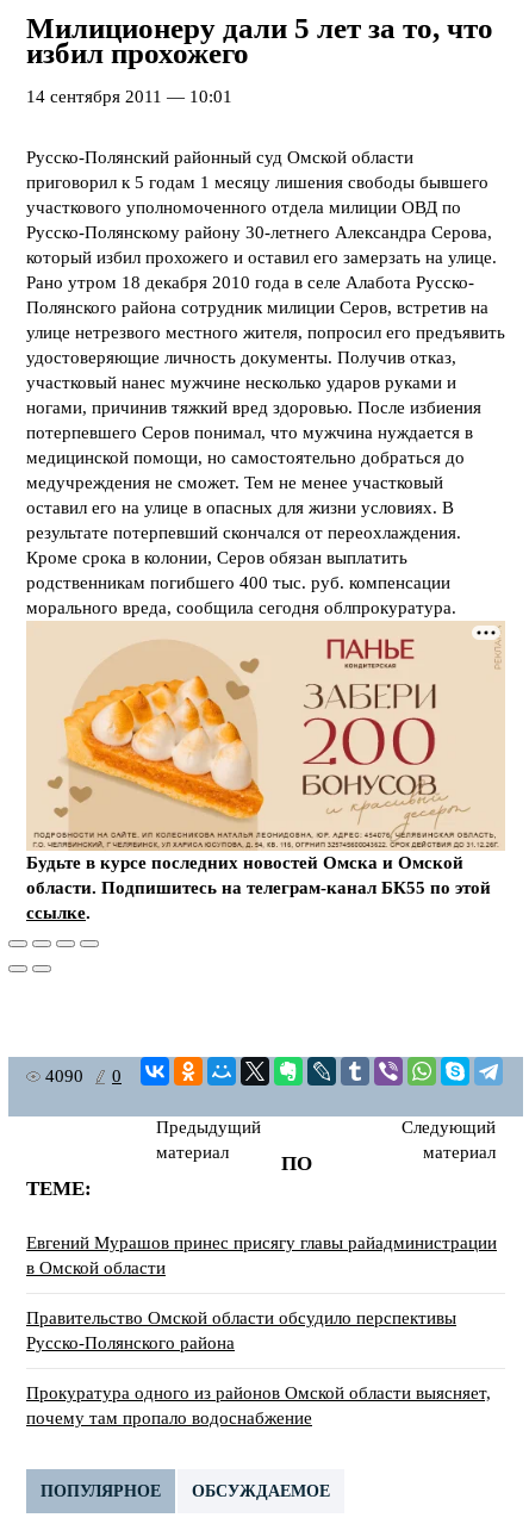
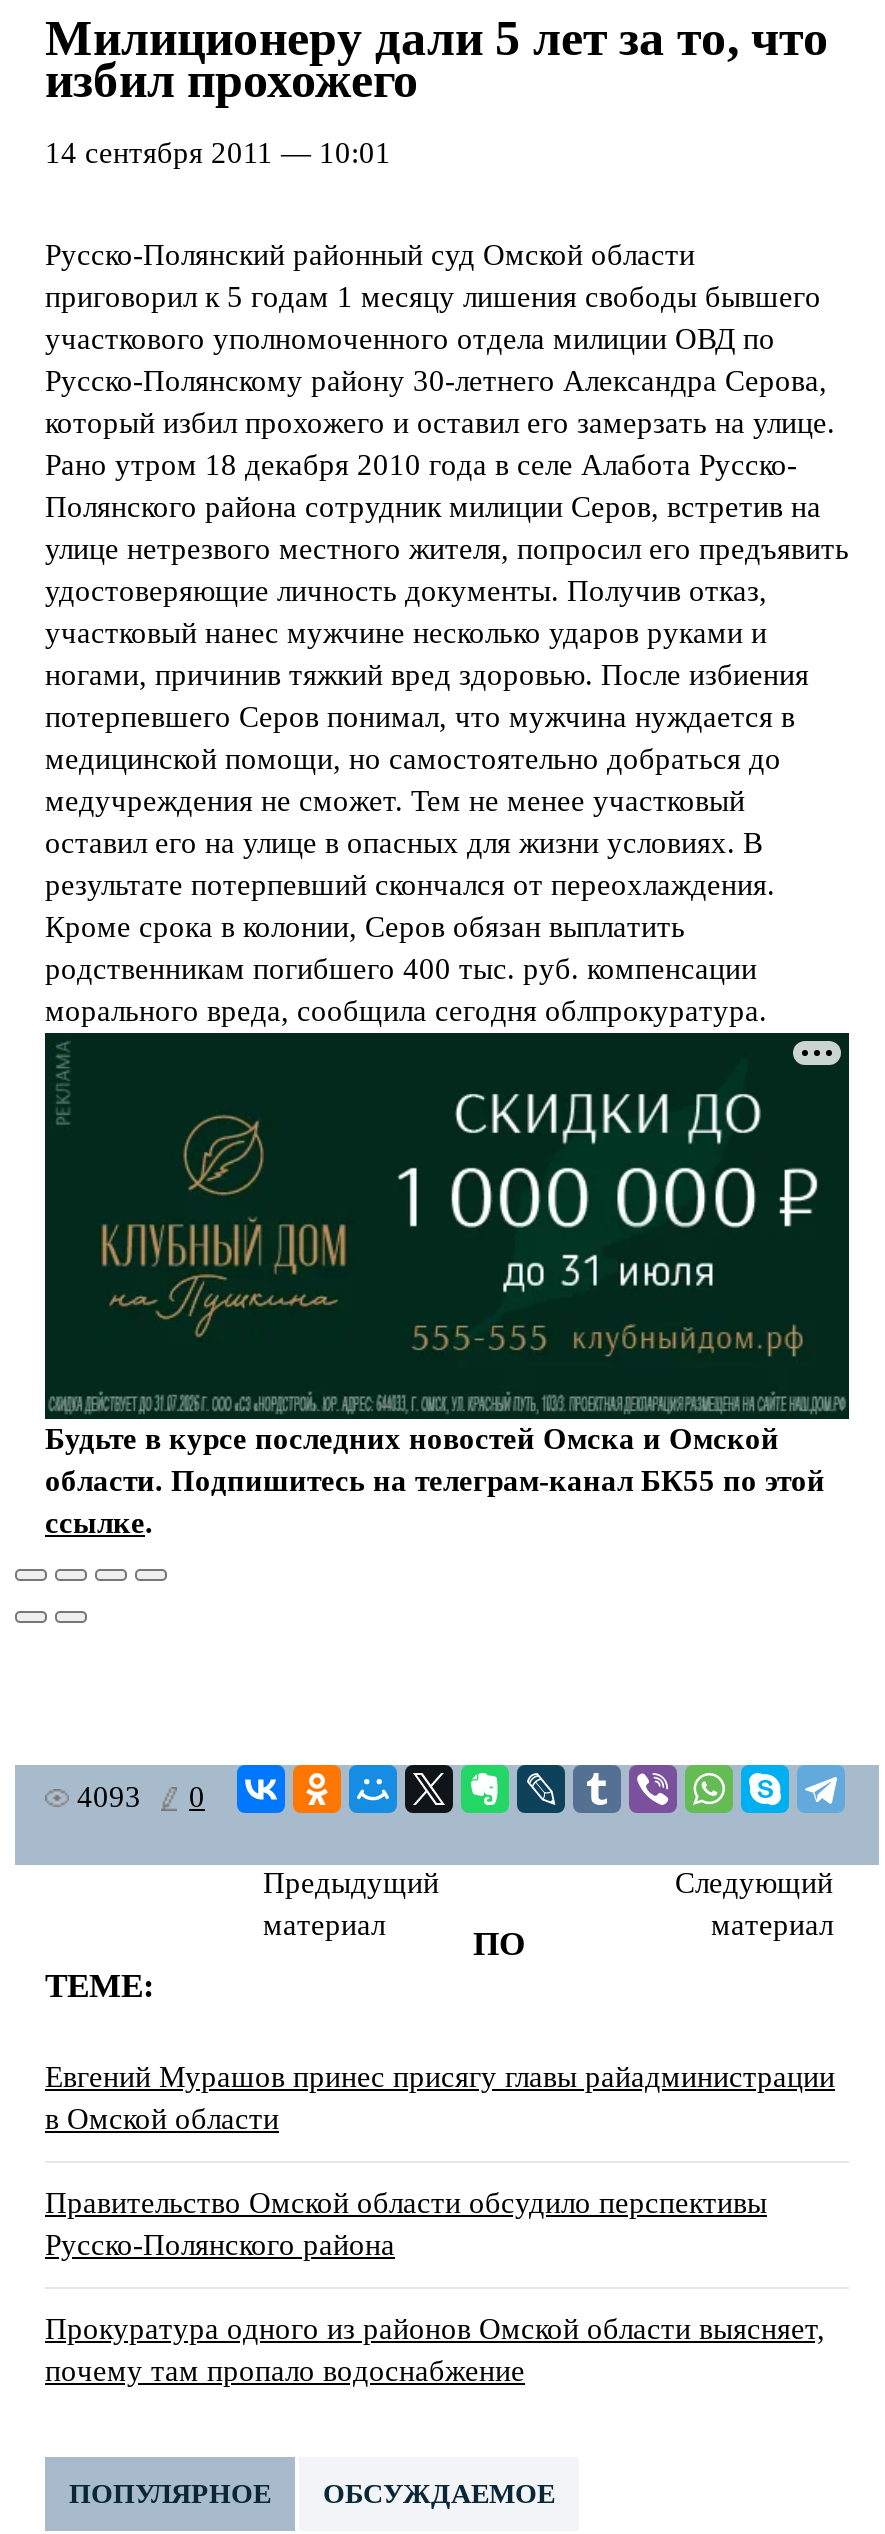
[26,621,505,851] [image] -> [43,1031,851,1421] [image]
[45,1067,122,1086] 4090 0 -> [77,1781,205,1813] 4093 0

